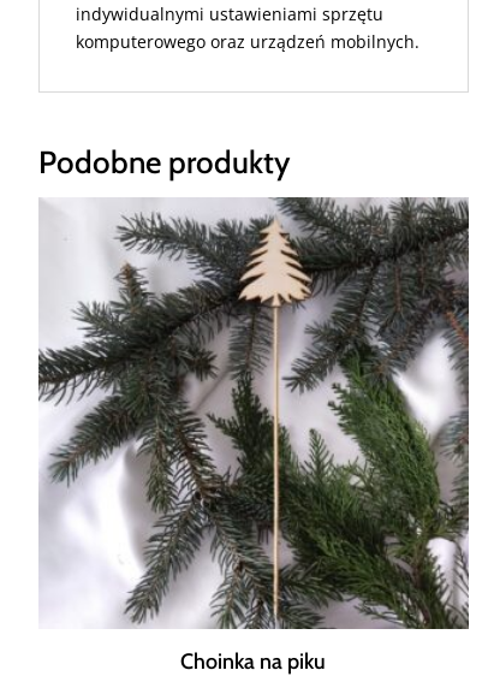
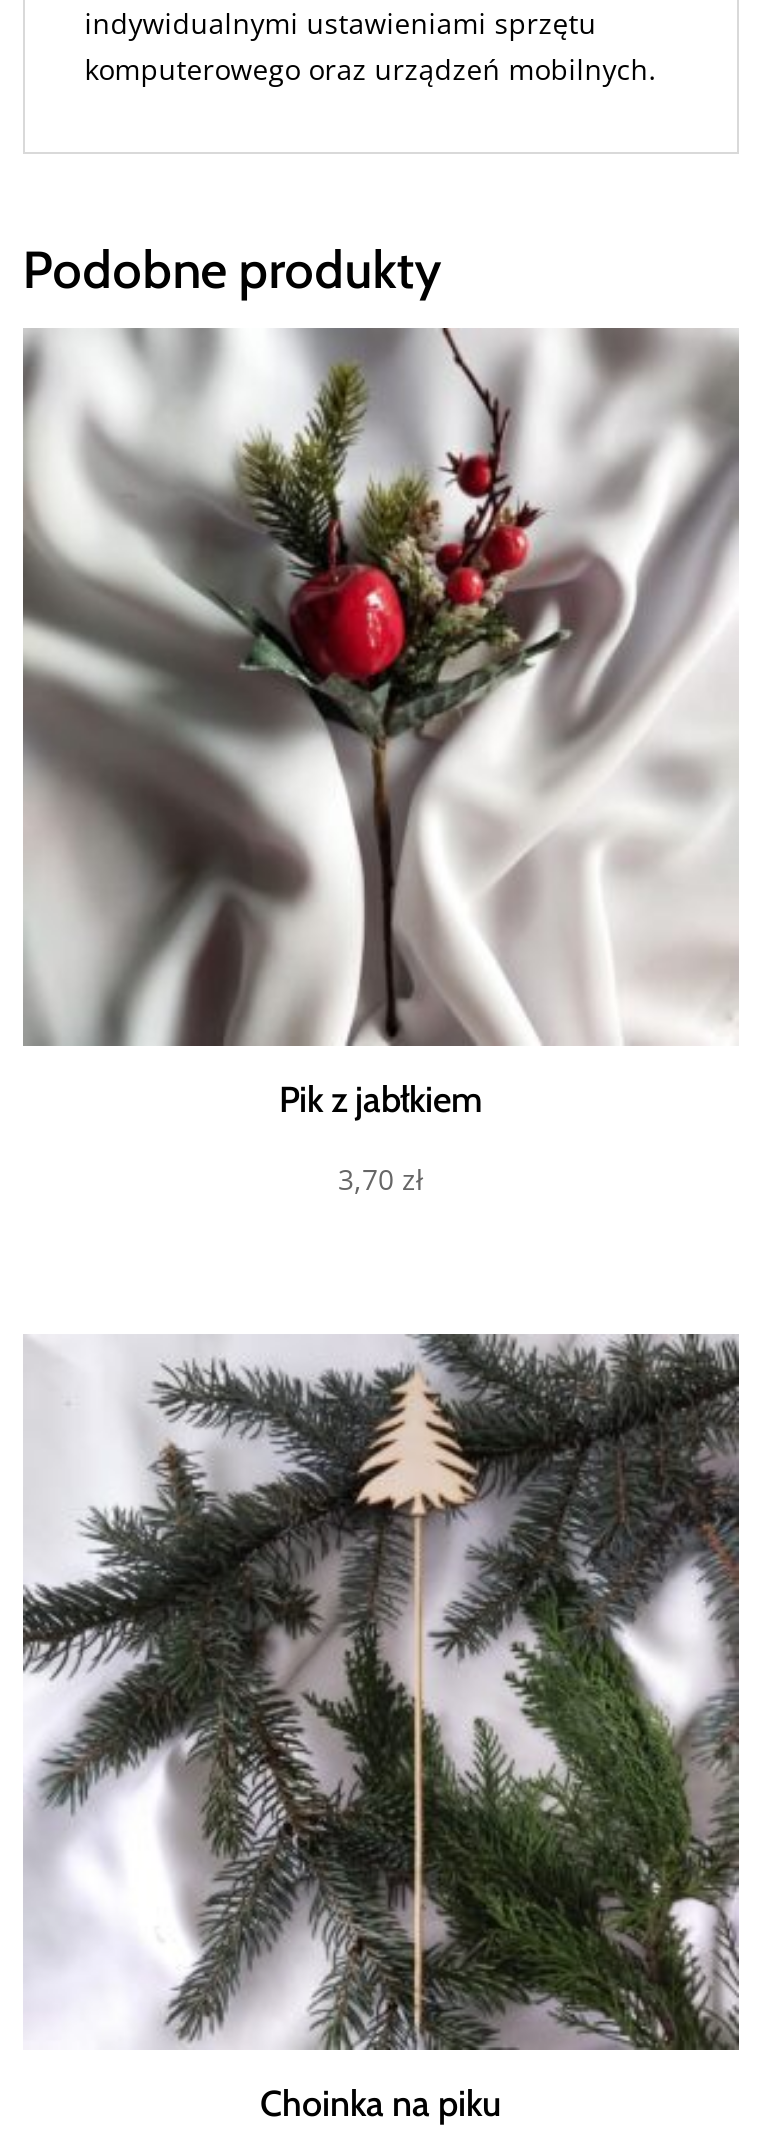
none -> [21,328,739,1198] [image] | Pik z jabłkiem | 3,70 zł

